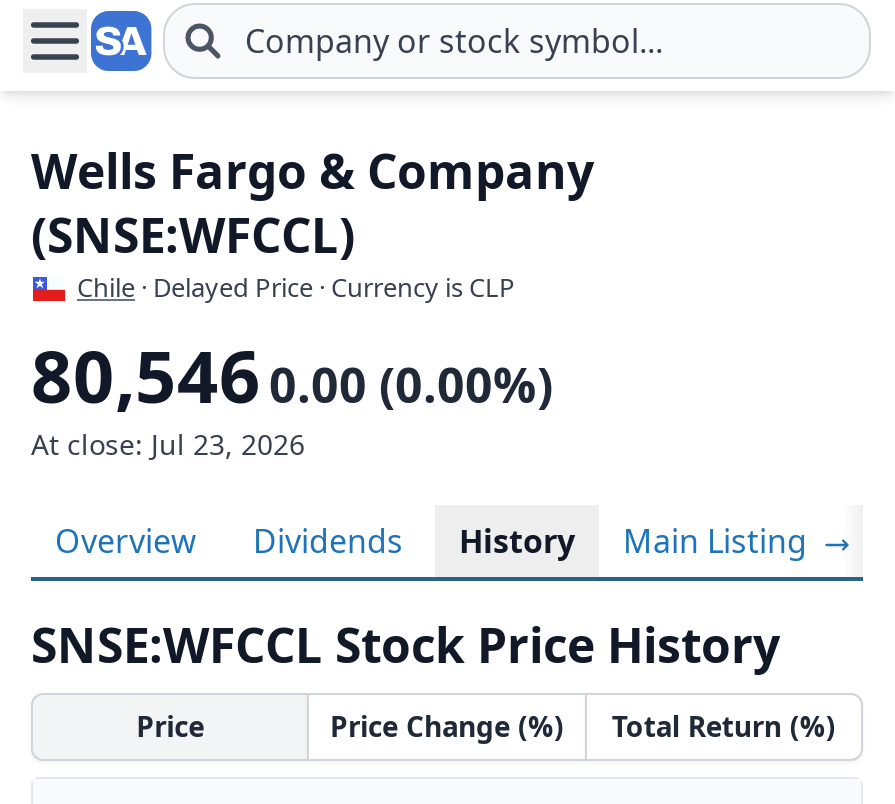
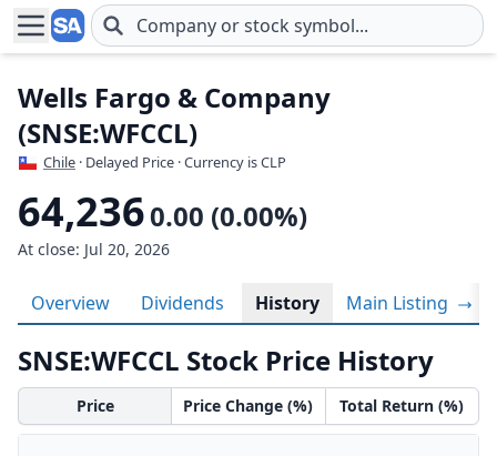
[31,327,553,425] 80,546 0.00 (0.00%) -> [18,184,307,239] 64,236 0.00 (0.00%)
[31,425,305,463] At close: Jul 23, 2026 -> [18,239,170,260] At close: Jul 20, 2026

